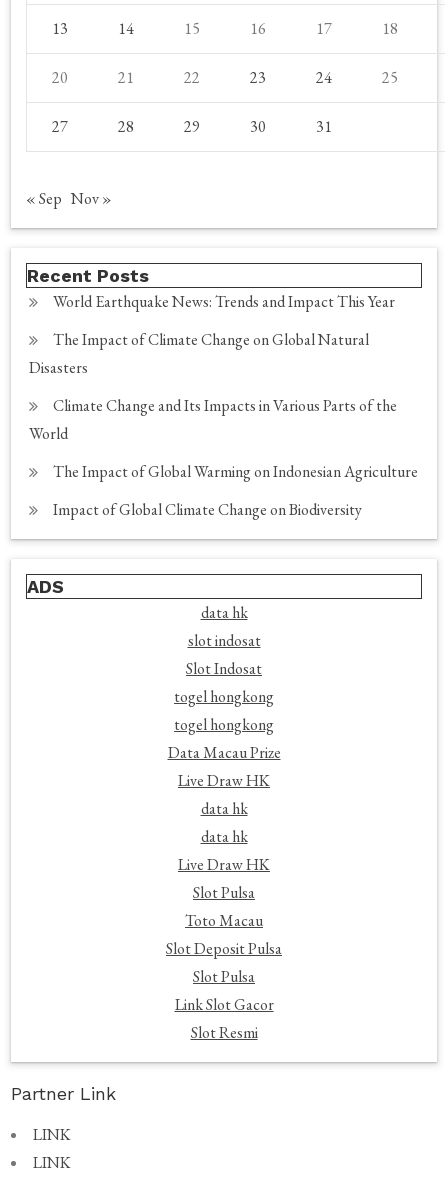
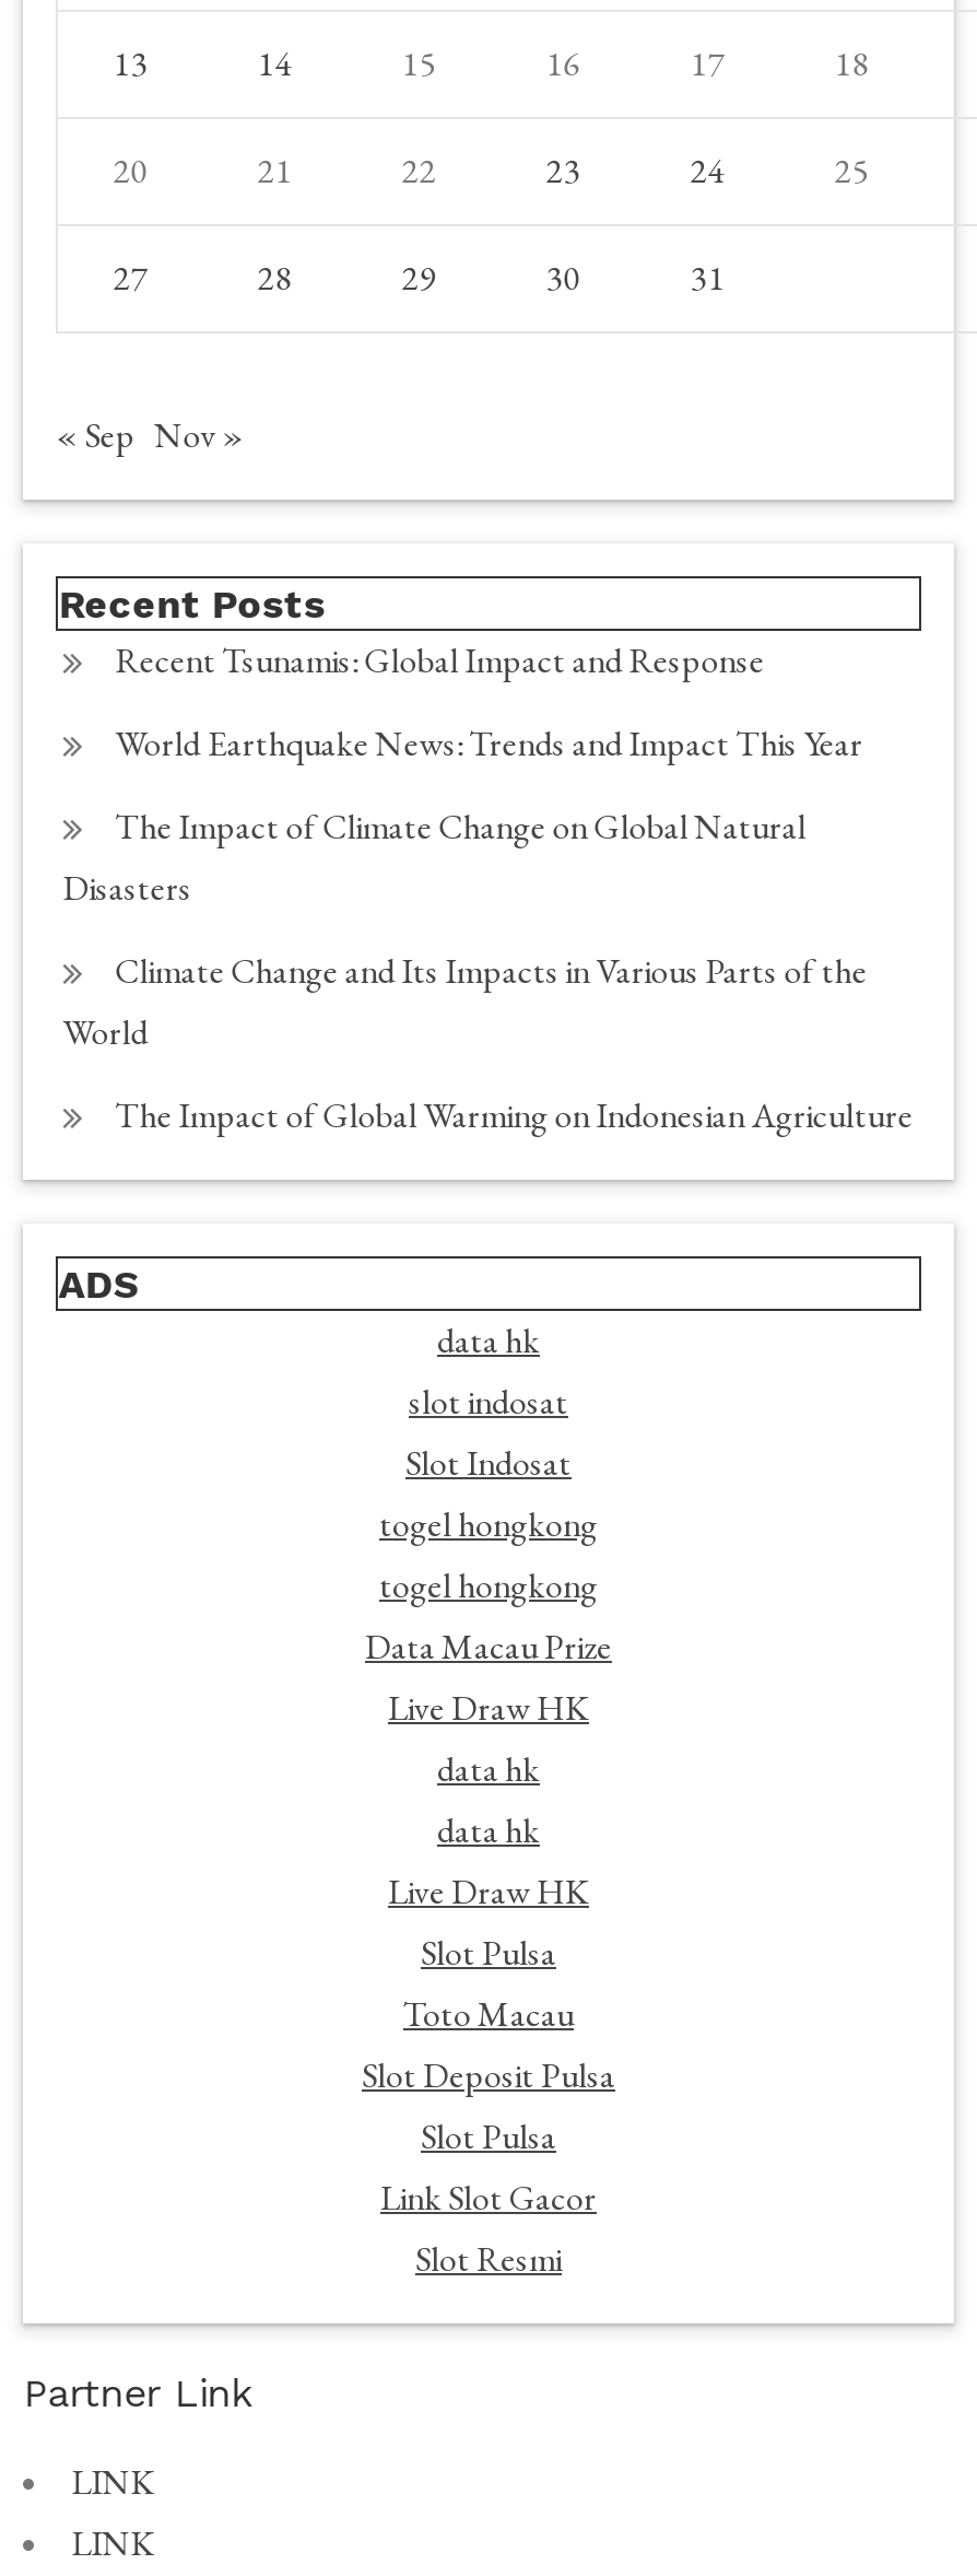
moved [29,291,418,482] -> [63,721,913,1138]: World Earthquake News: Trends and Impact This Year | The Impact of Climate Change on Global Natural | Disasters | Climate Change and Its Impacts in Various Parts of the | World | The Impact of Global Warming on Indonesian Agriculture
none -> [115,637,764,683] Recent Tsunamis: Global Impact and Response
[53,499,362,520] Impact of Global Climate Change on Biodiversity -> none

